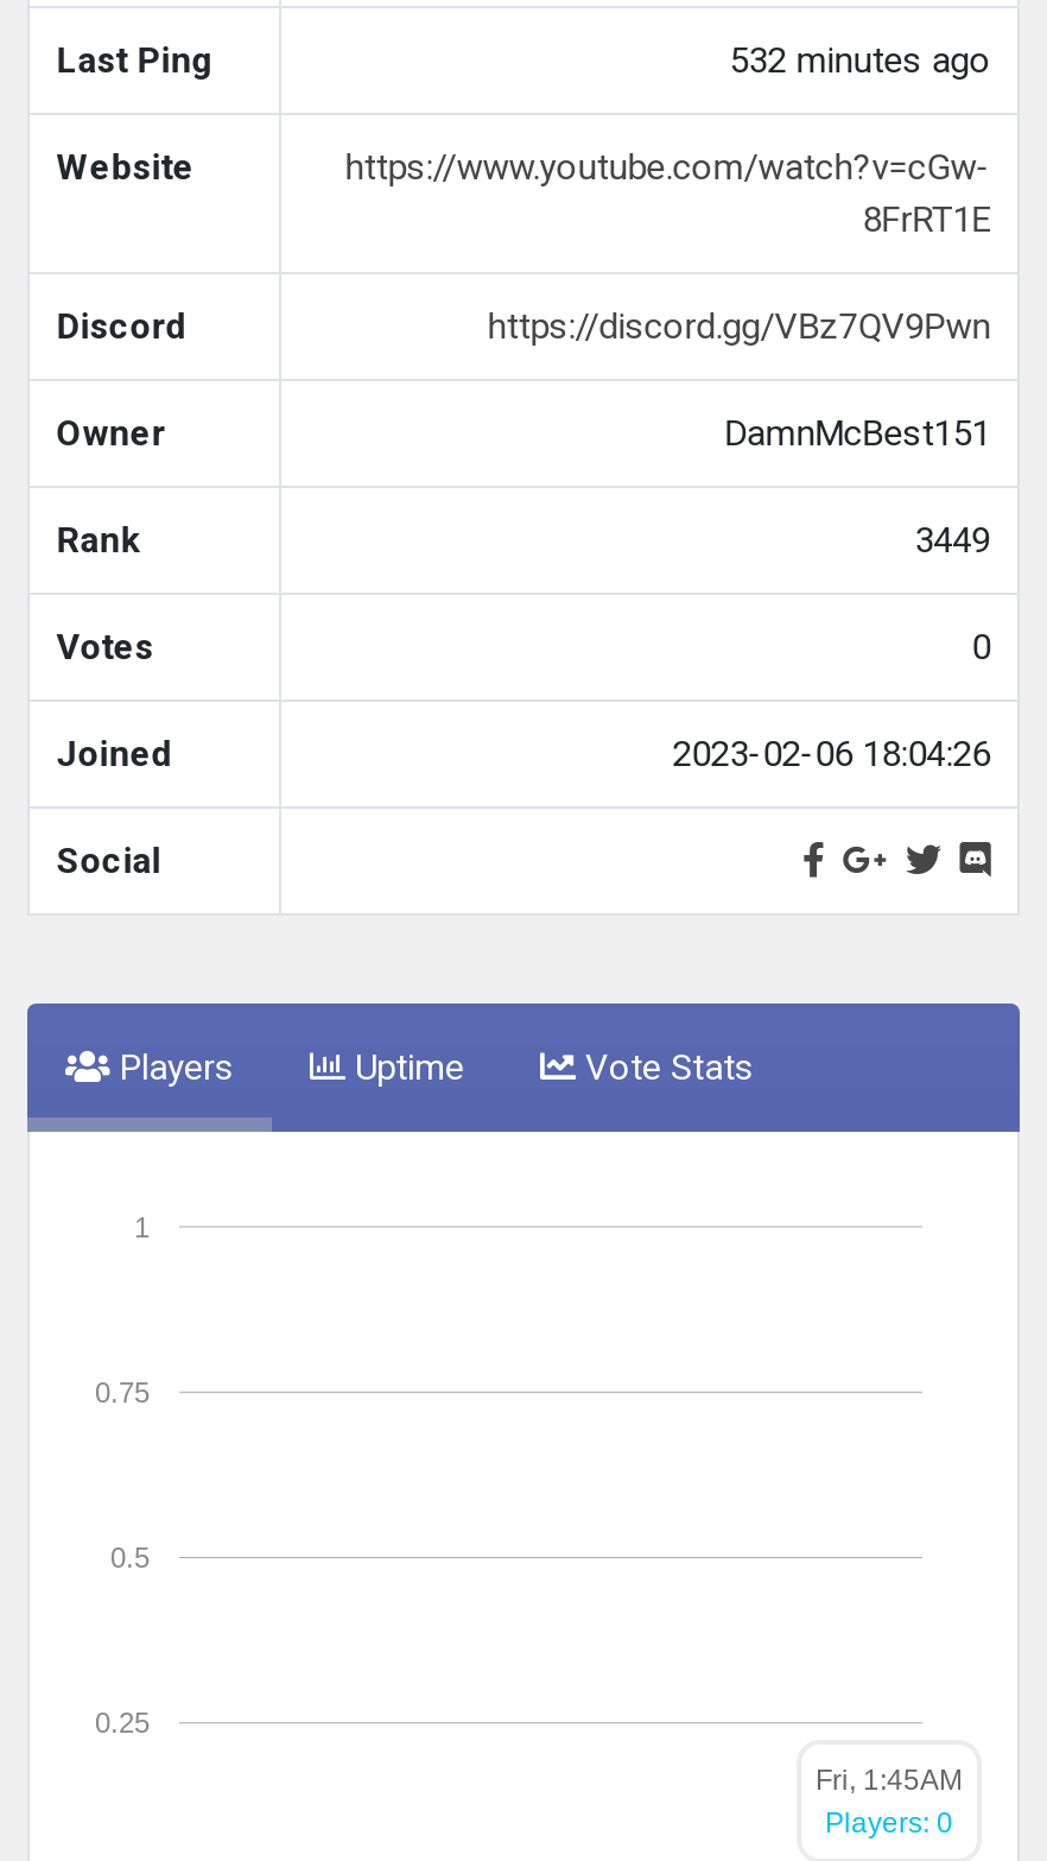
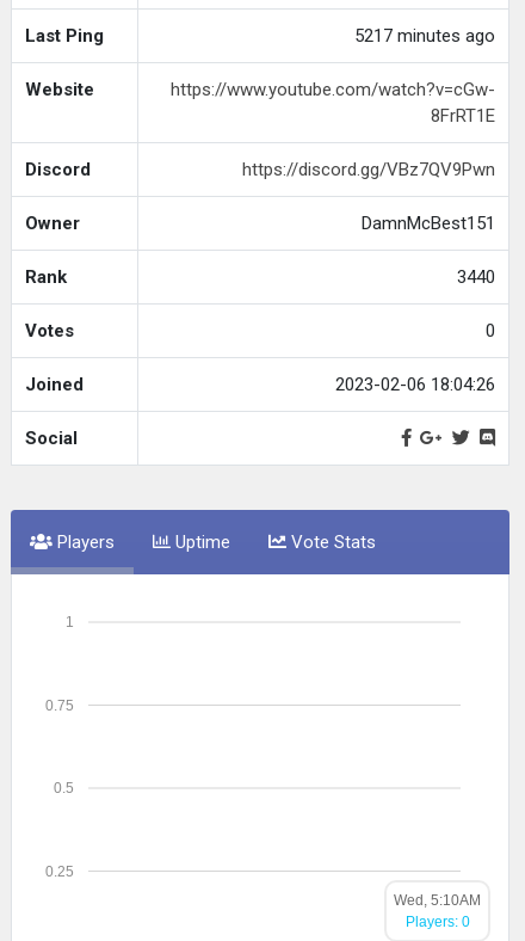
[730,39,991,82] 532 minutes ago -> [354,25,495,46] 5217 minutes ago
[915,519,991,562] 3449 -> [457,266,495,288] 3440
[816,1765,963,1798] Fri, 1:45AM -> [394,893,481,909] Wed, 5:10AM

